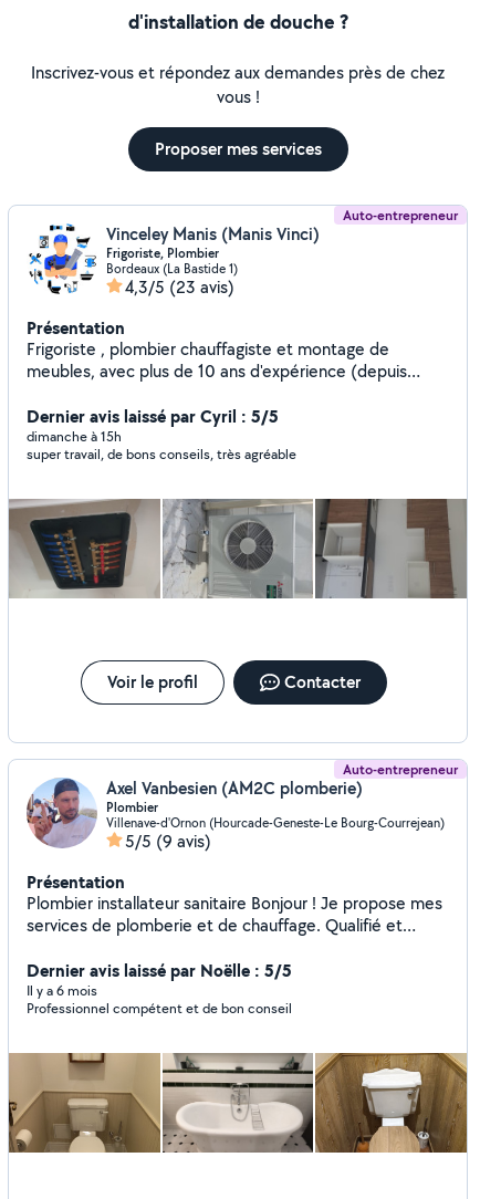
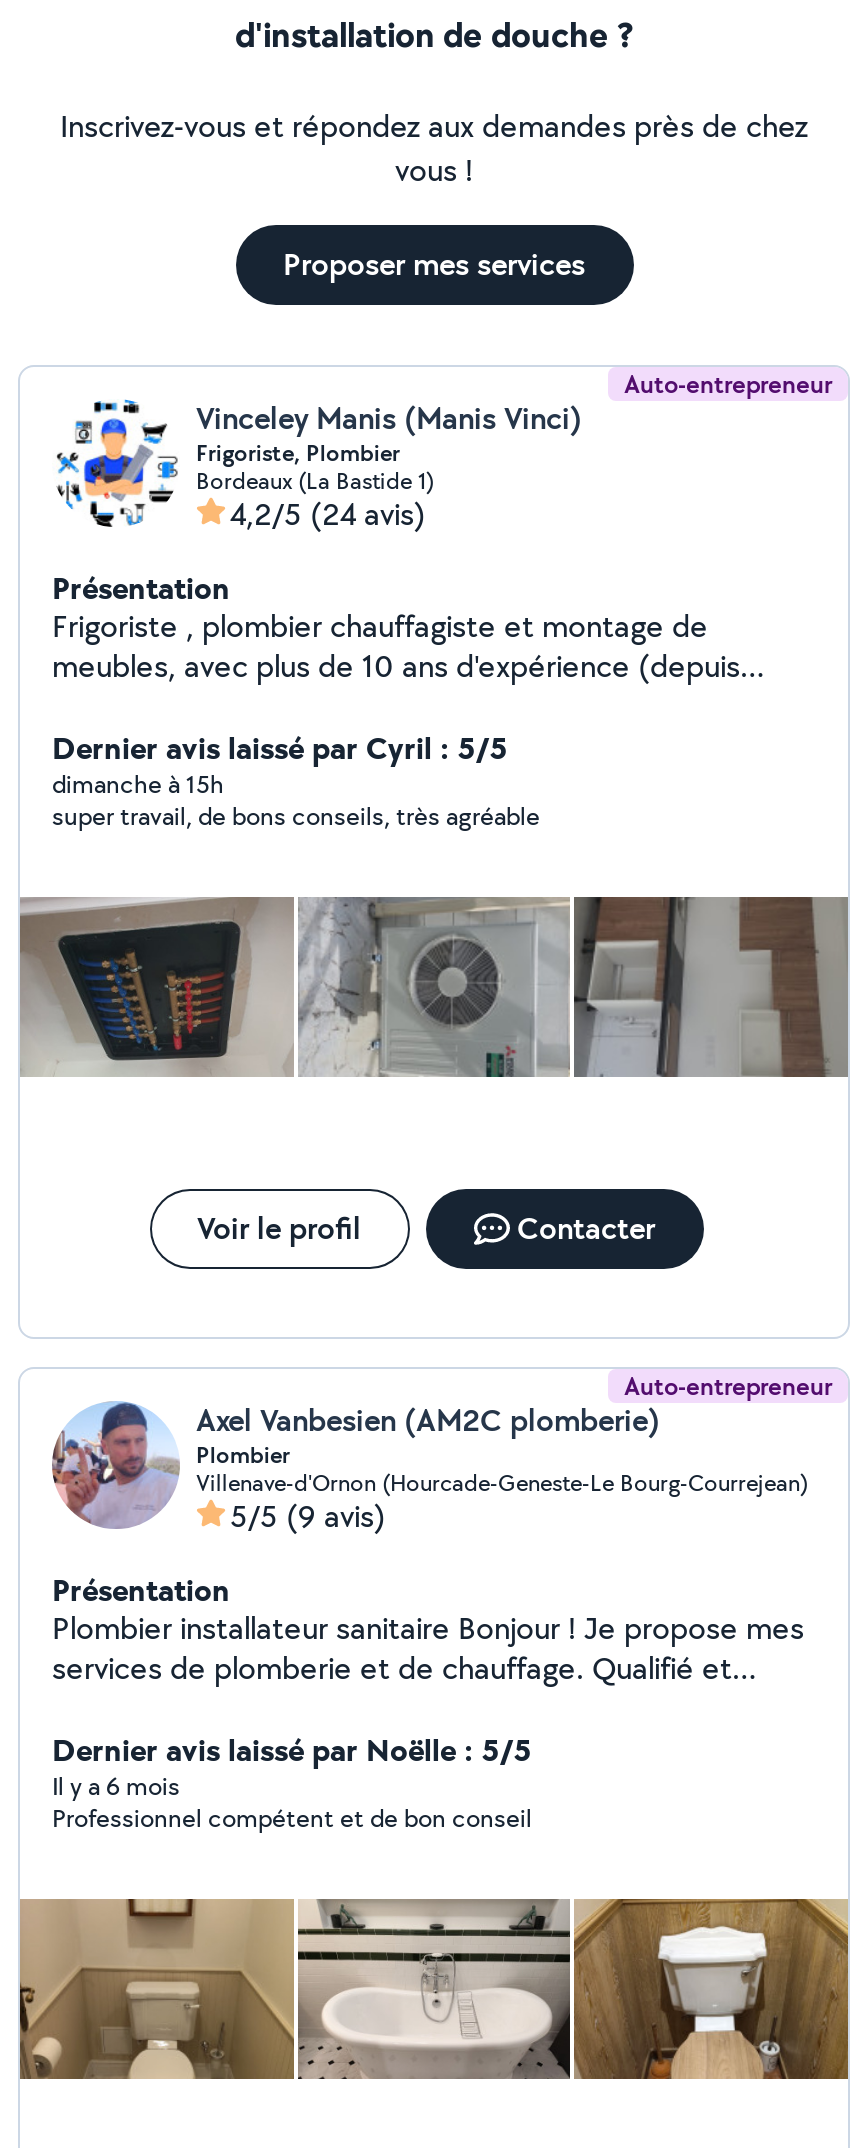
[125,275,234,299] 4,3/5 (23 avis) -> [230,493,426,535] 4,2/5 (24 avis)

